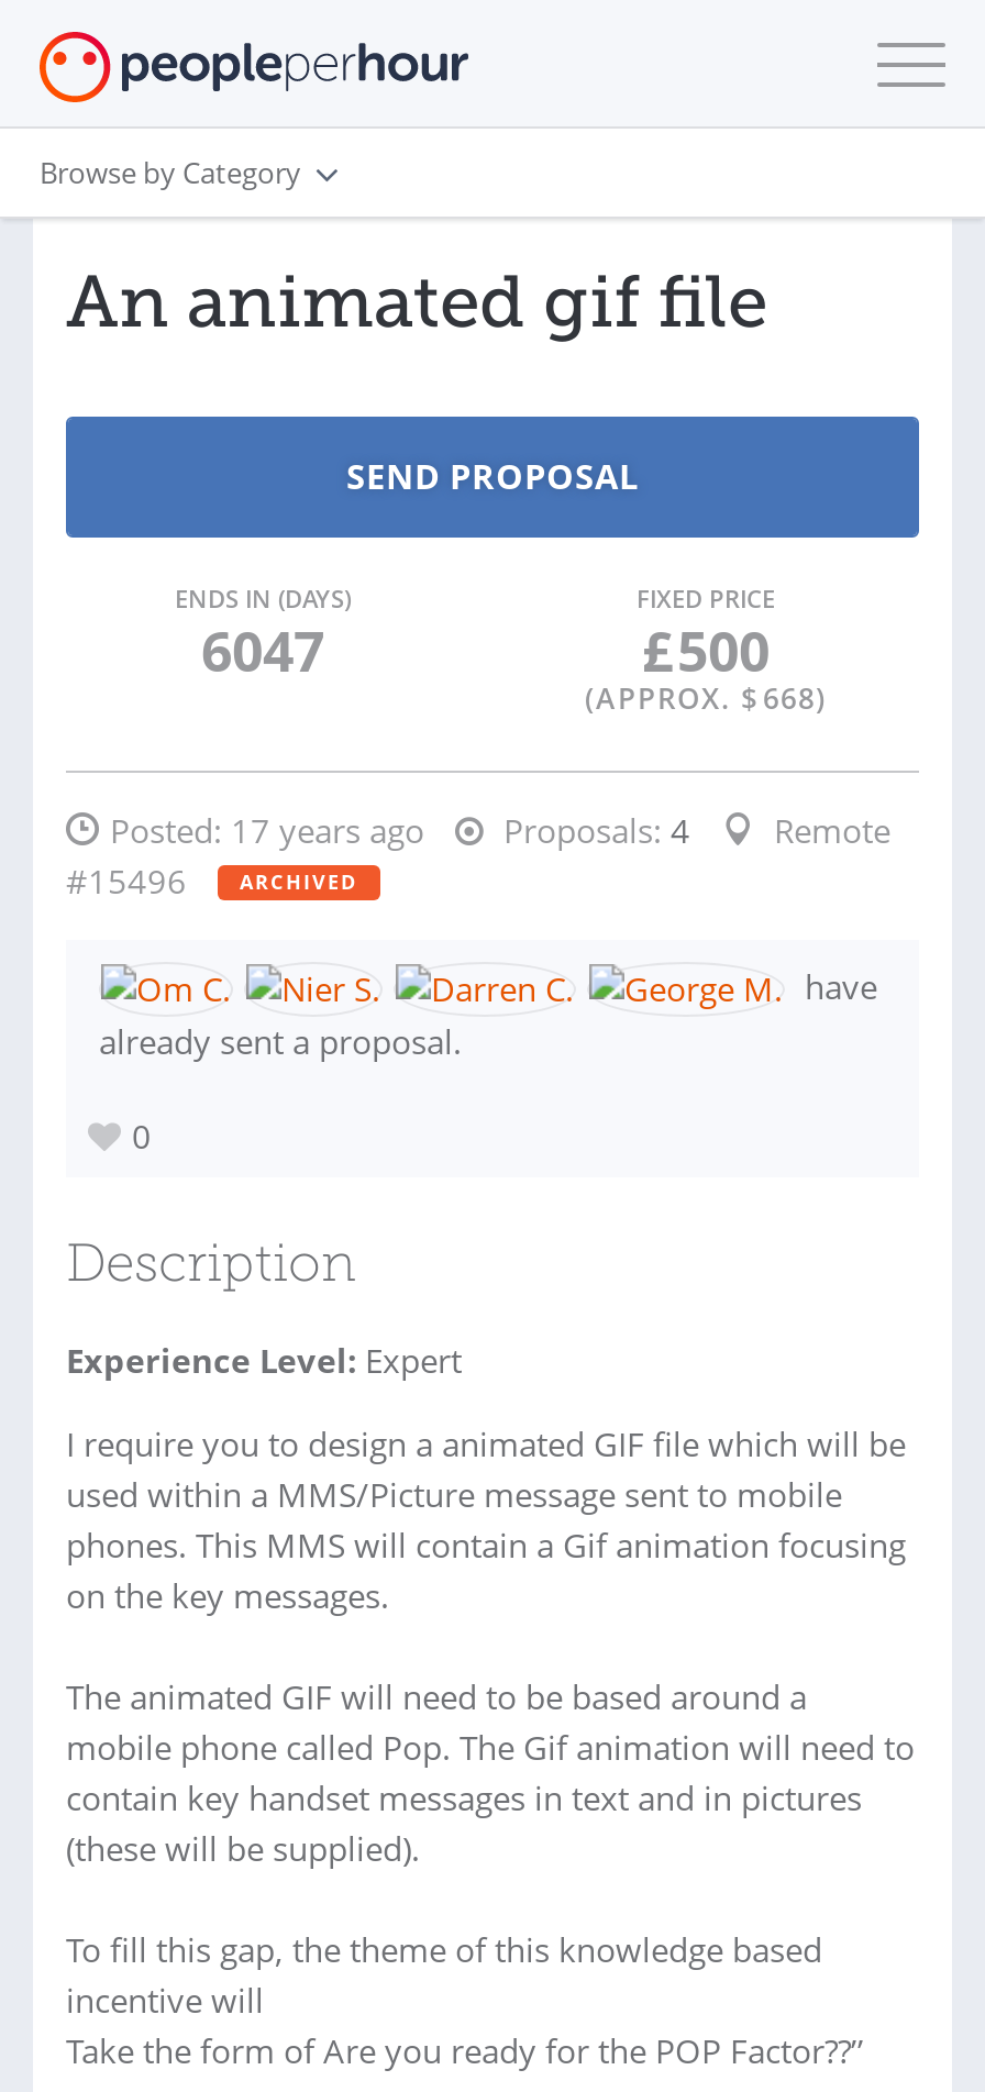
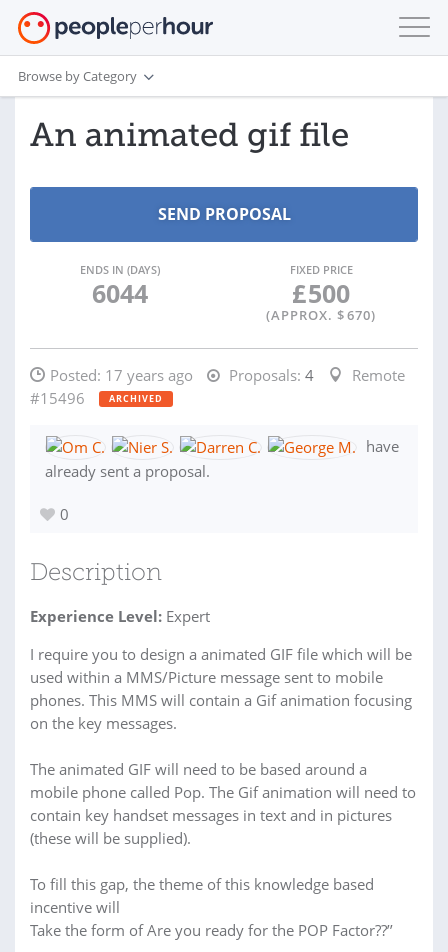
[201,612,324,687] 6047 -> [91,276,147,310] 6044
[585,678,827,718] (APPROX. $ 668) -> [266,306,376,324] (APPROX. $ 670)

